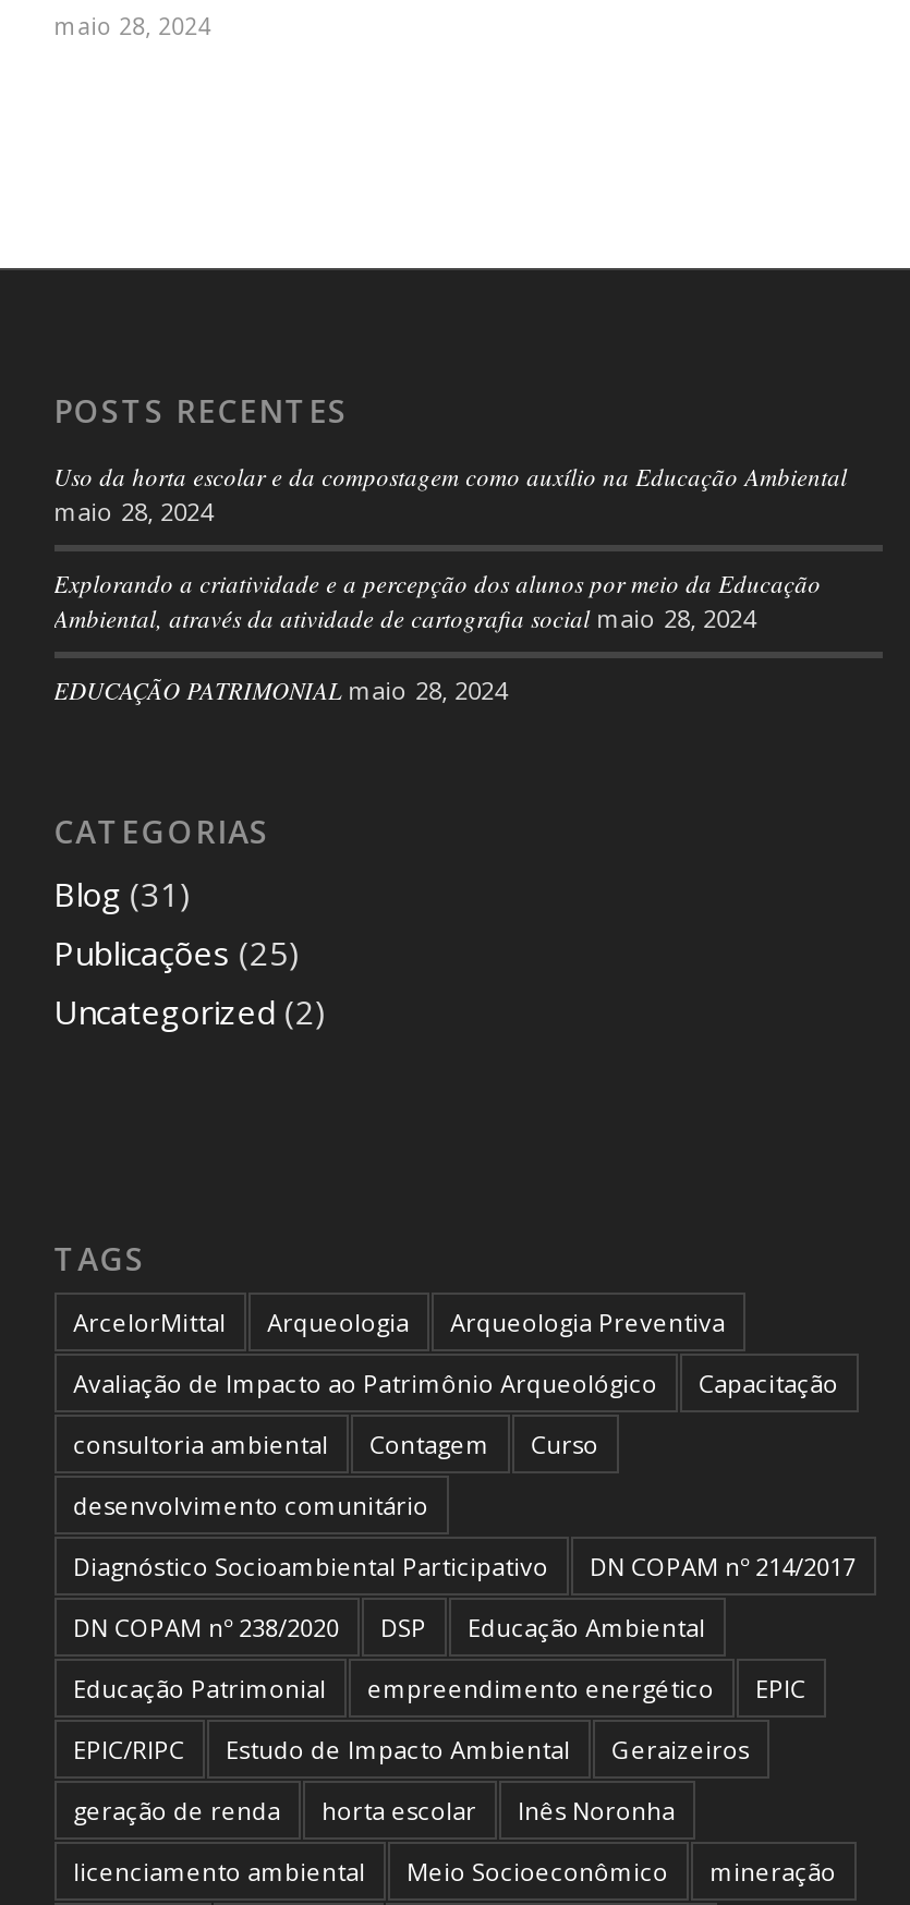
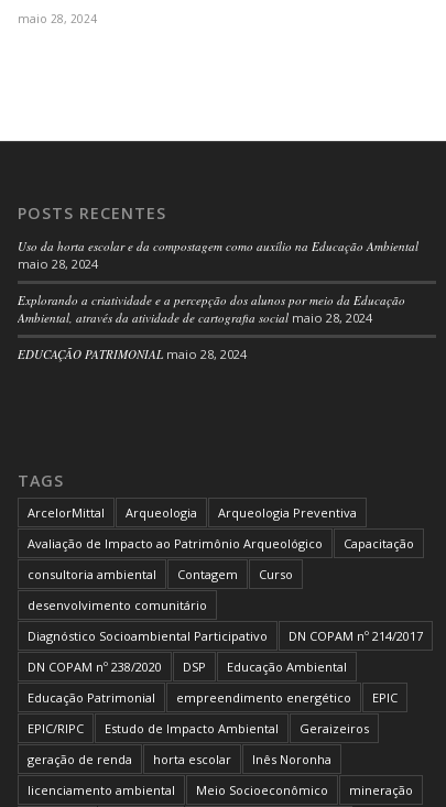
[54,811,326,1033] CATEGORIAS | Blog (31) | Publicações (25) | Uncategorized (2) -> none

